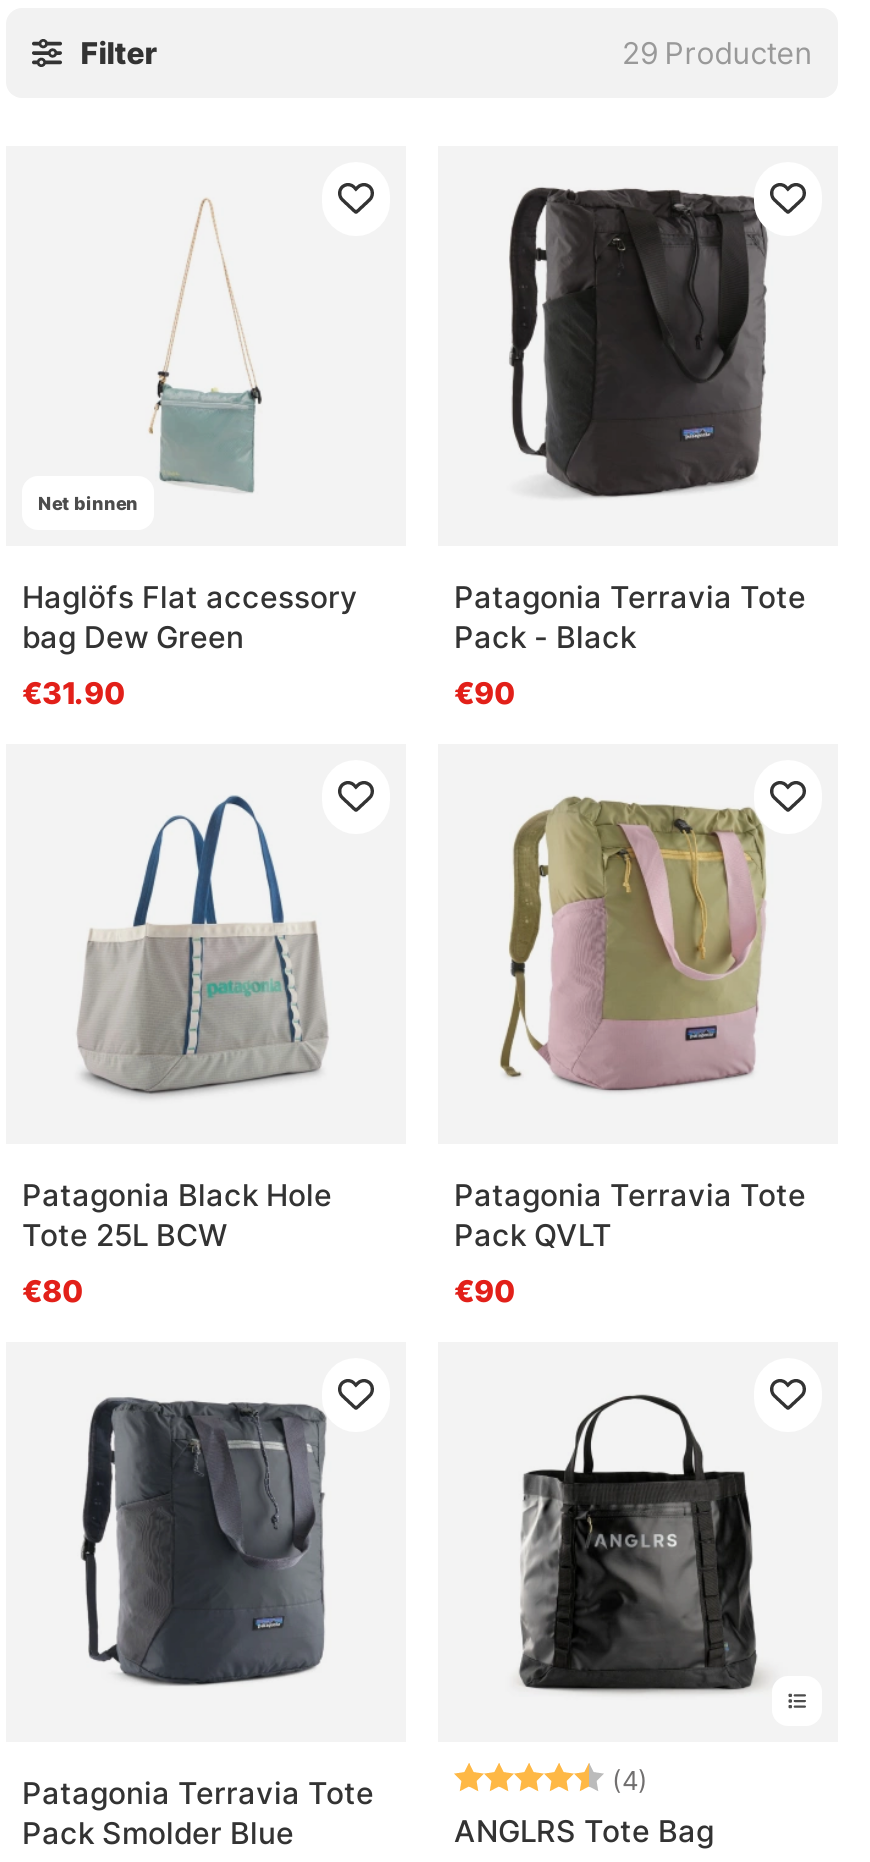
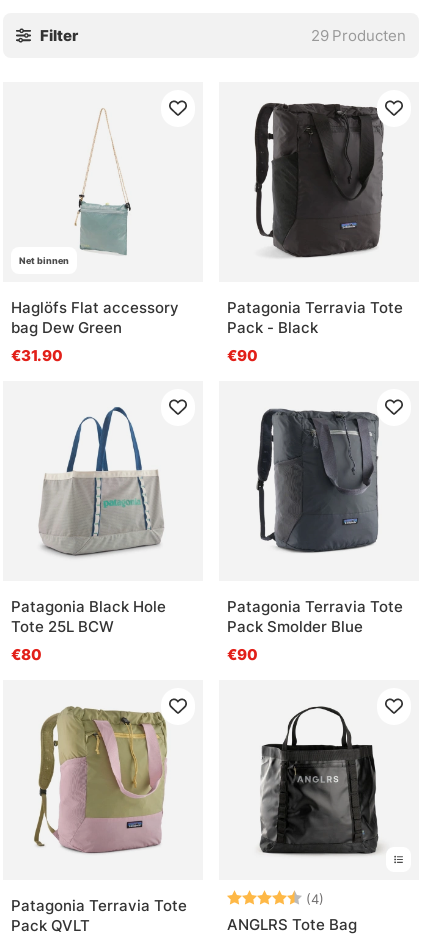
moved [498,796,768,1092] -> [33,706,168,854]: [image]
moved [454,1215,612,1253] -> [11,916,90,935]: Pack QVLT
moved [68,1396,334,1688] -> [250,408,383,554]: [image]
moved [22,1813,294,1851] -> [227,617,363,636]: Pack Smolder Blue

